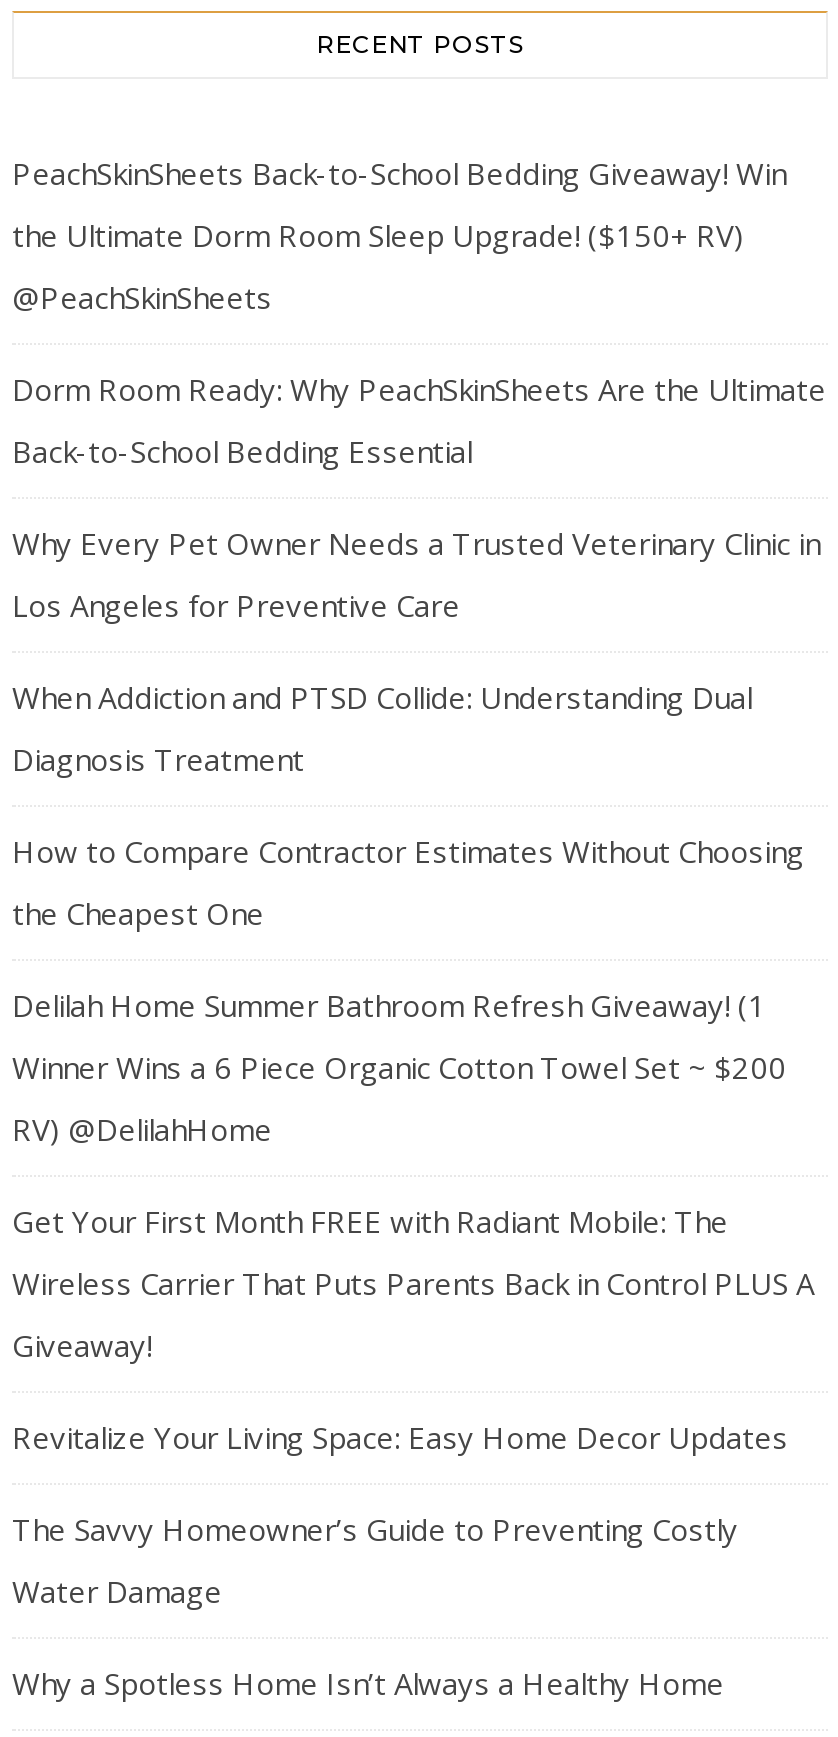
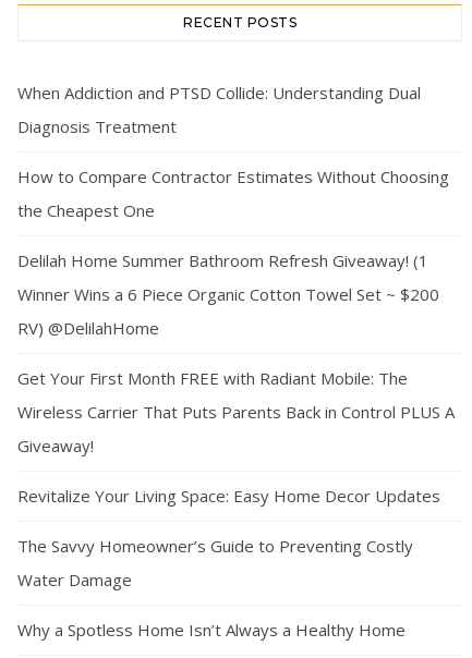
[12,153,826,625] PeachSkinSheets Back-to-School Bedding Giveaway! Win | the Ultimate Dorm Room Sleep Upgrade! ($150+ RV) | @PeachSkinSheets | Dorm Room Ready: Why PeachSkinSheets Are the Ultimate | Back-to-School Bedding Essential | Why Every Pet Owner Needs a Trusted Veterinary Clinic in | Los Angeles for Preventive Care -> none

